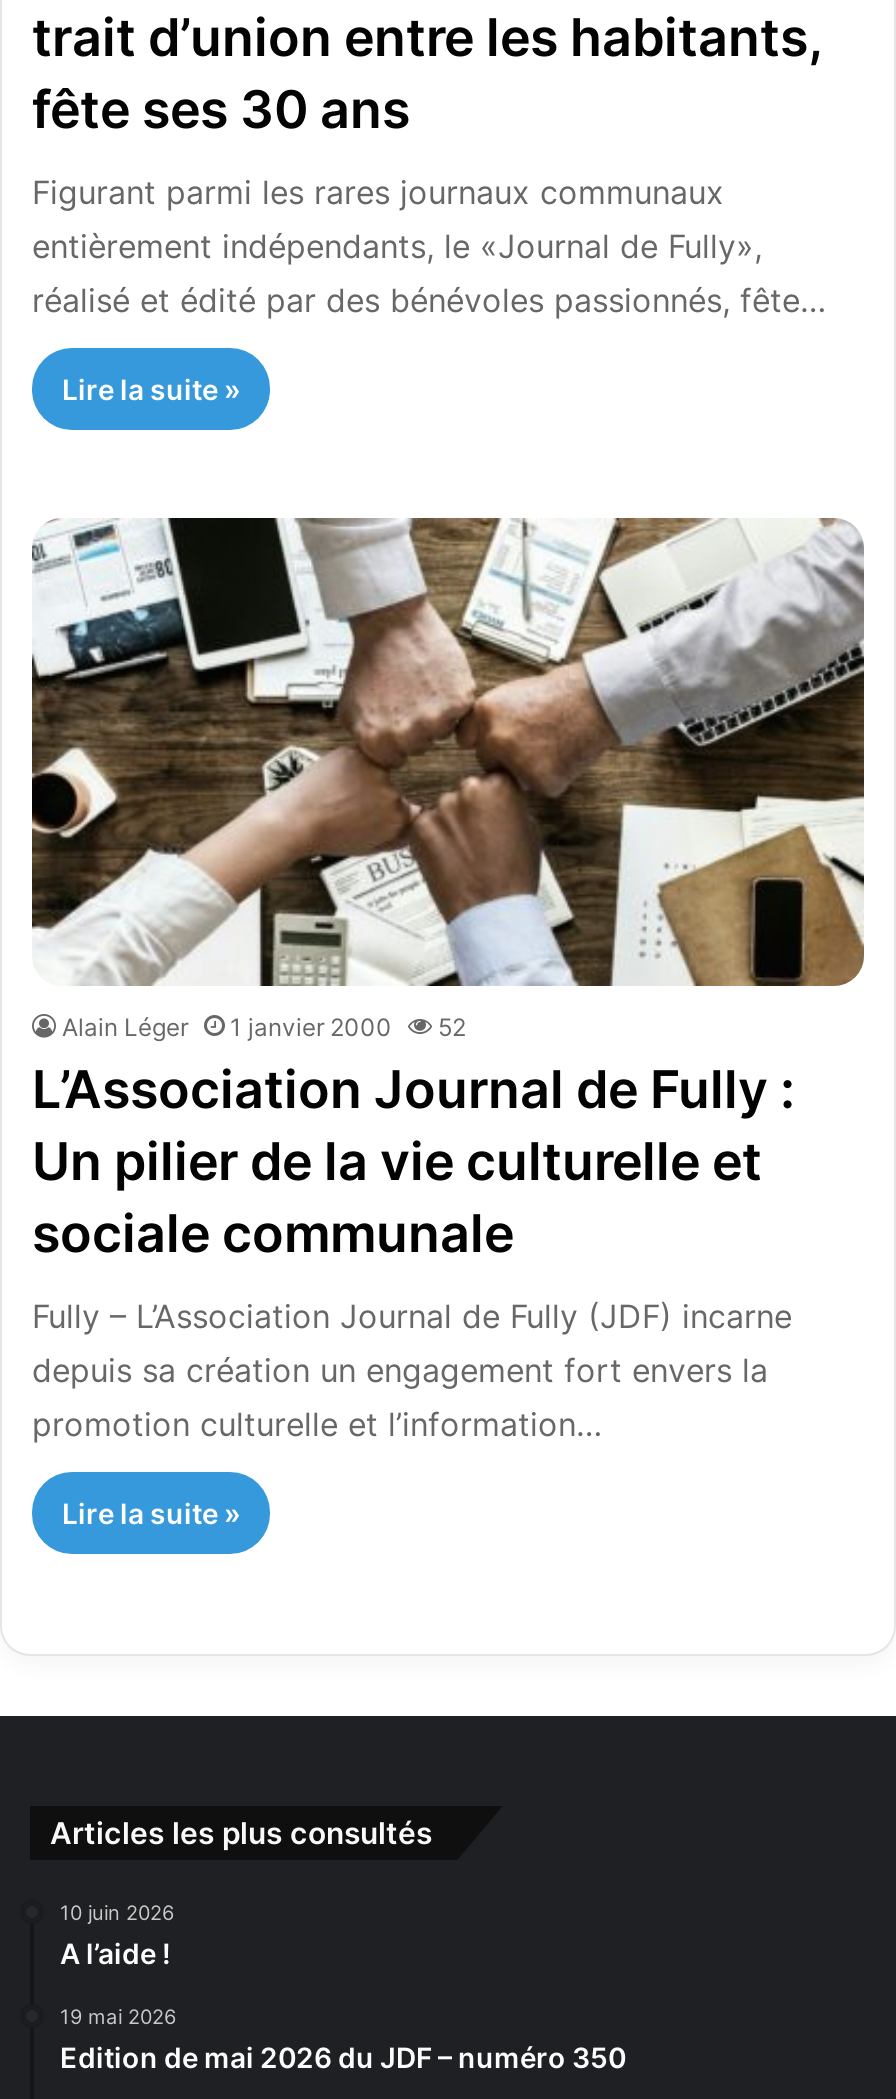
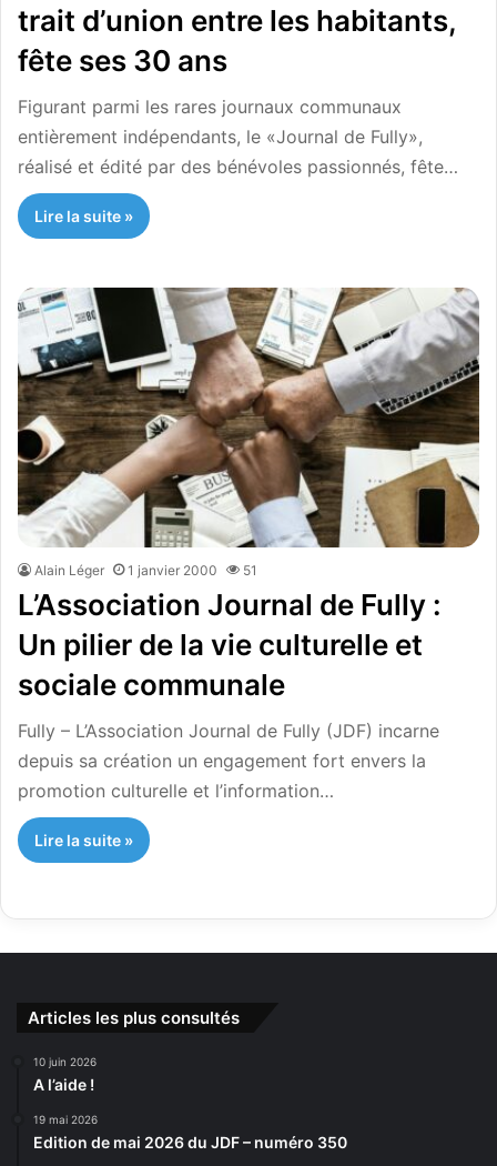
[62,1012,466,1042] Alain Léger 1 janvier 2000 52 -> [34,562,257,579] Alain Léger 1 janvier 2000 51

